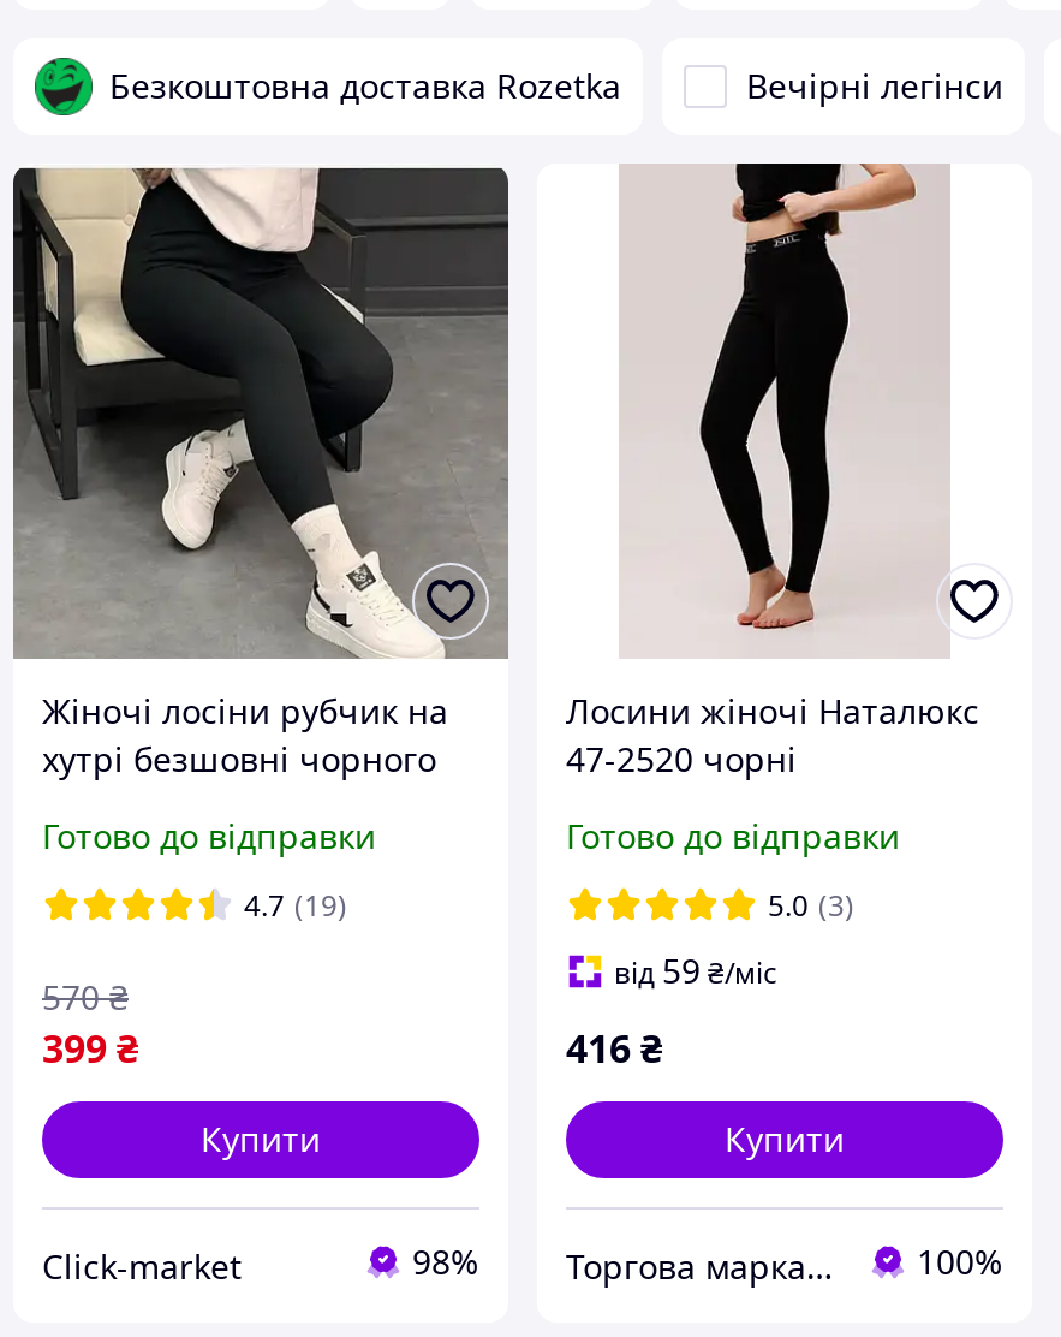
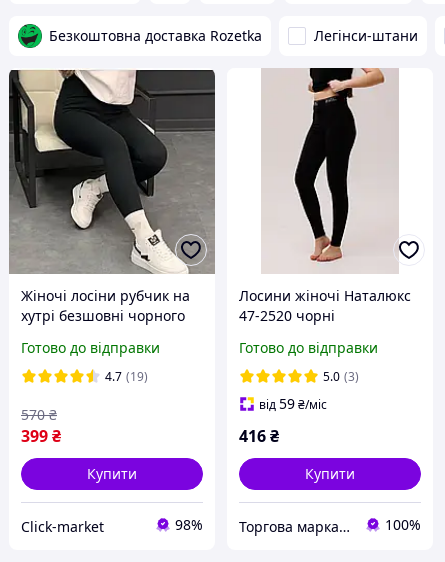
[746,63,1003,108] Вечірні легінси -> [314,26,418,45] Легінси-штани

